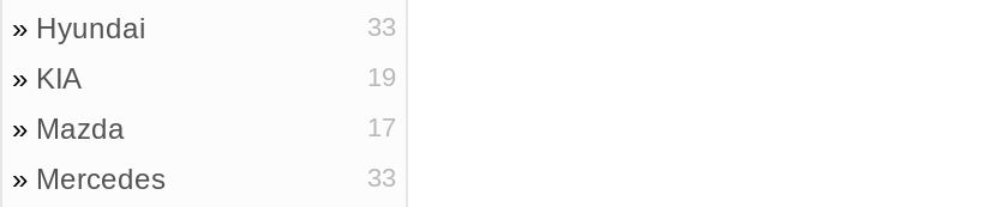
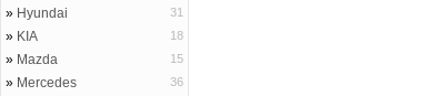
[367,12,396,41] 33 -> [170,6,183,19] 31
[367,62,396,91] 19 -> [170,29,183,42] 18
[367,112,396,141] 17 -> [170,52,183,65] 15
[367,163,396,191] 33 -> [170,75,183,88] 36

